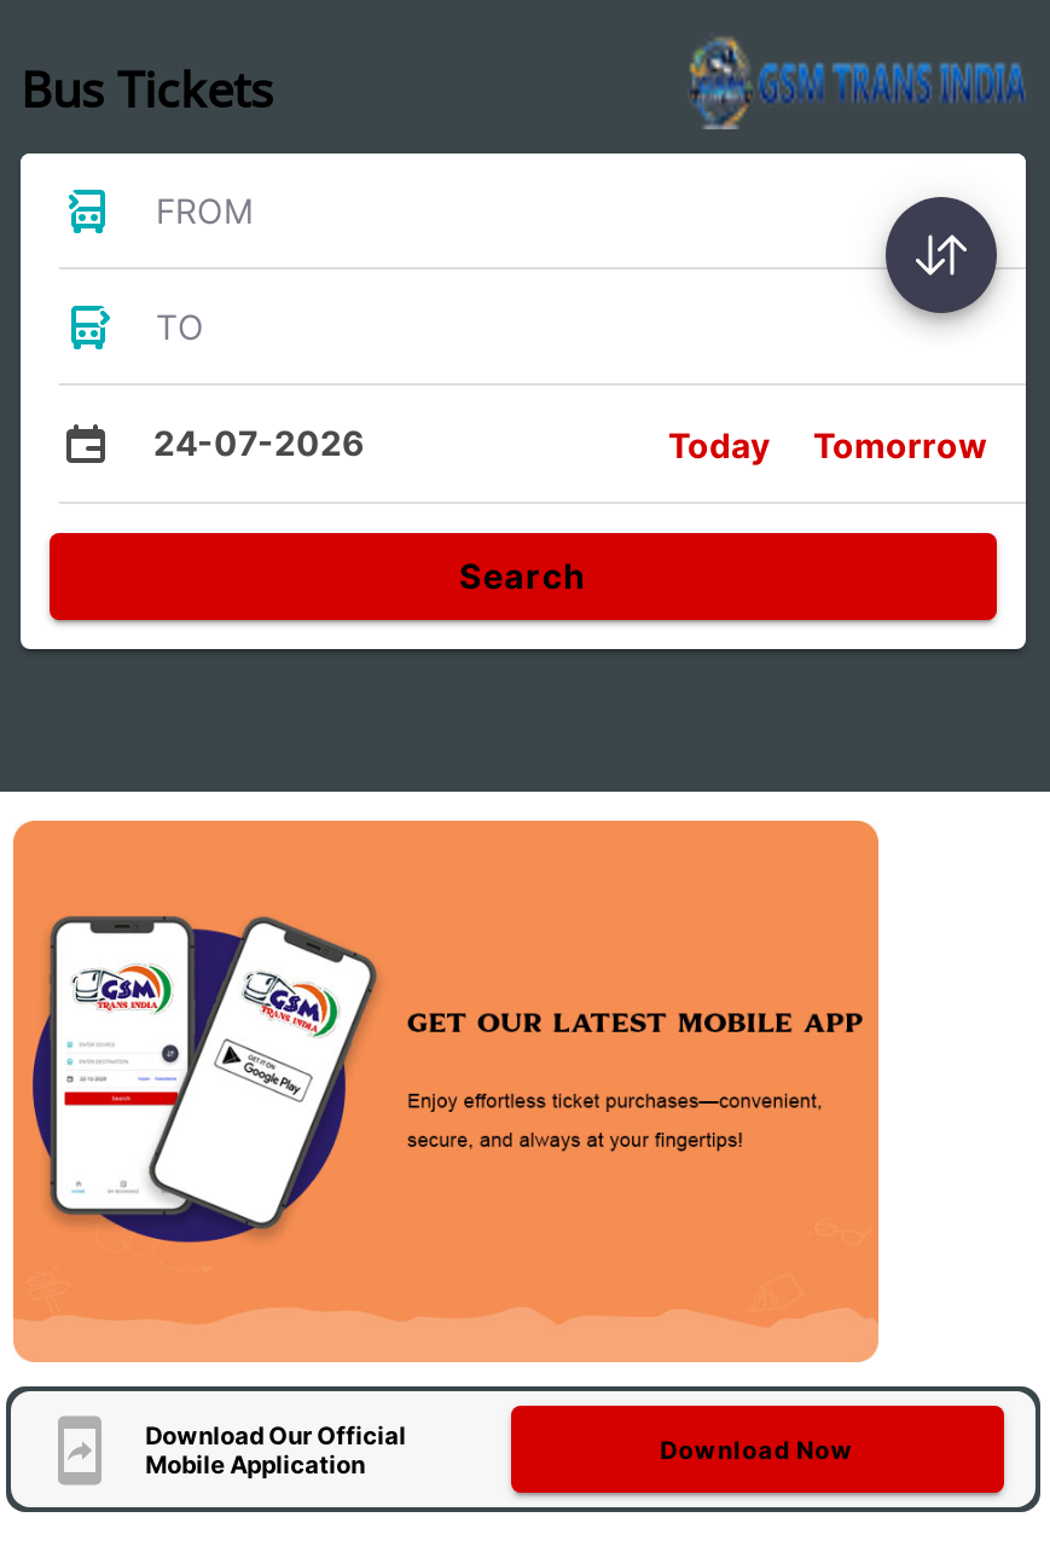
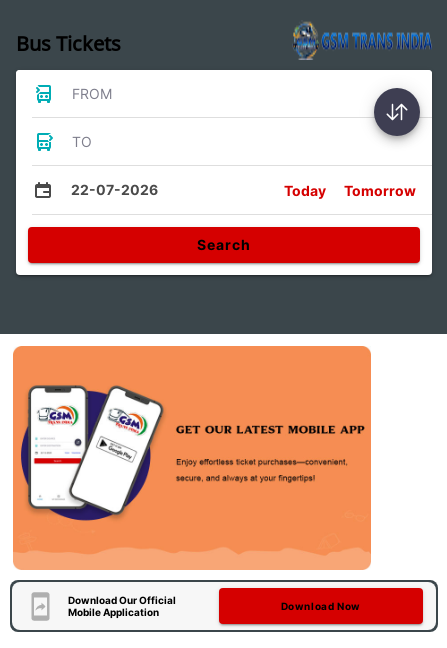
[153,422,364,463] 24-07-2026 -> [71,181,158,198] 22-07-2026

